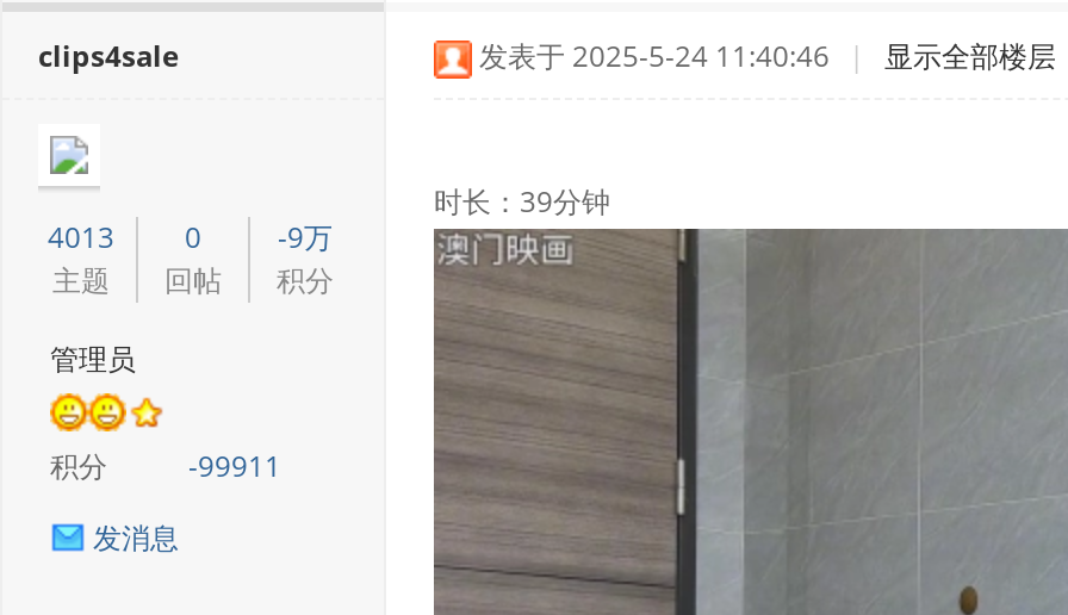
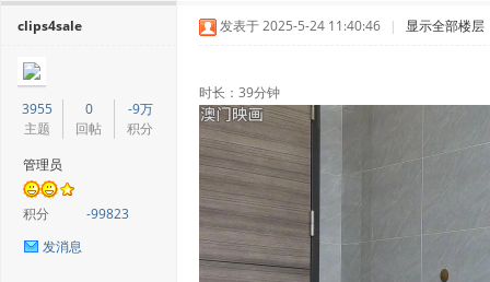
[48,217,333,257] 4013 0 -9万 -> [22,99,153,118] 3955 0 -9万
[50,446,281,486] 积分 -99911 -> [23,204,129,223] 积分 -99823

